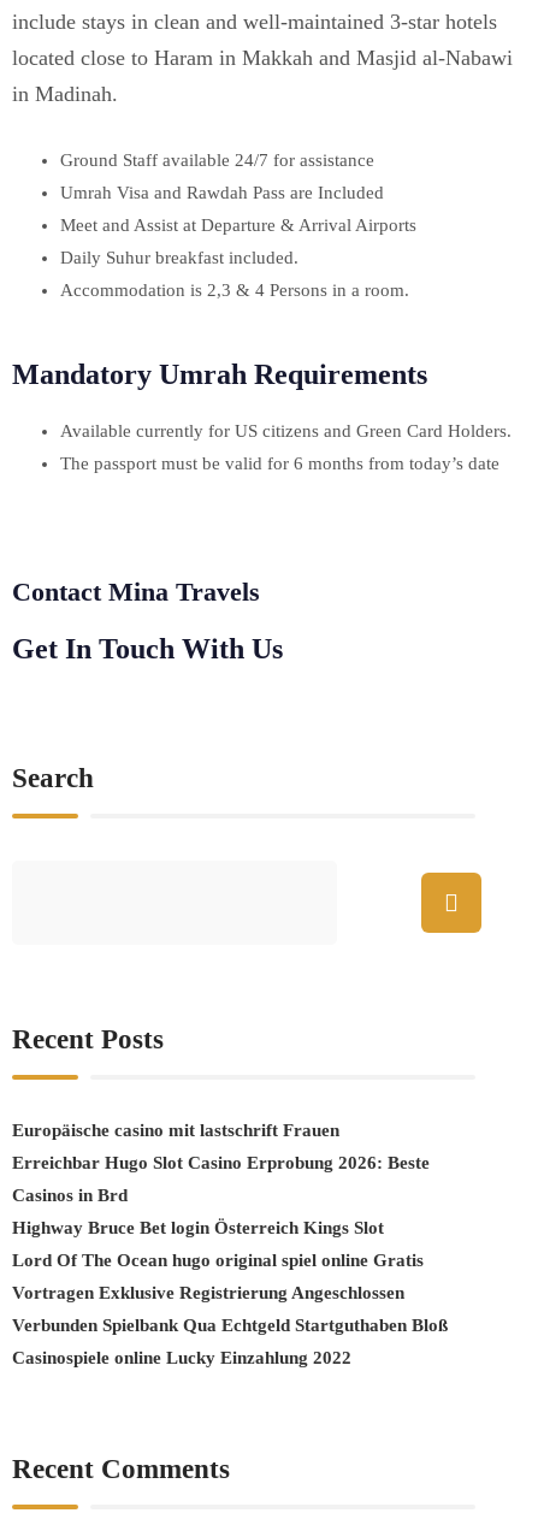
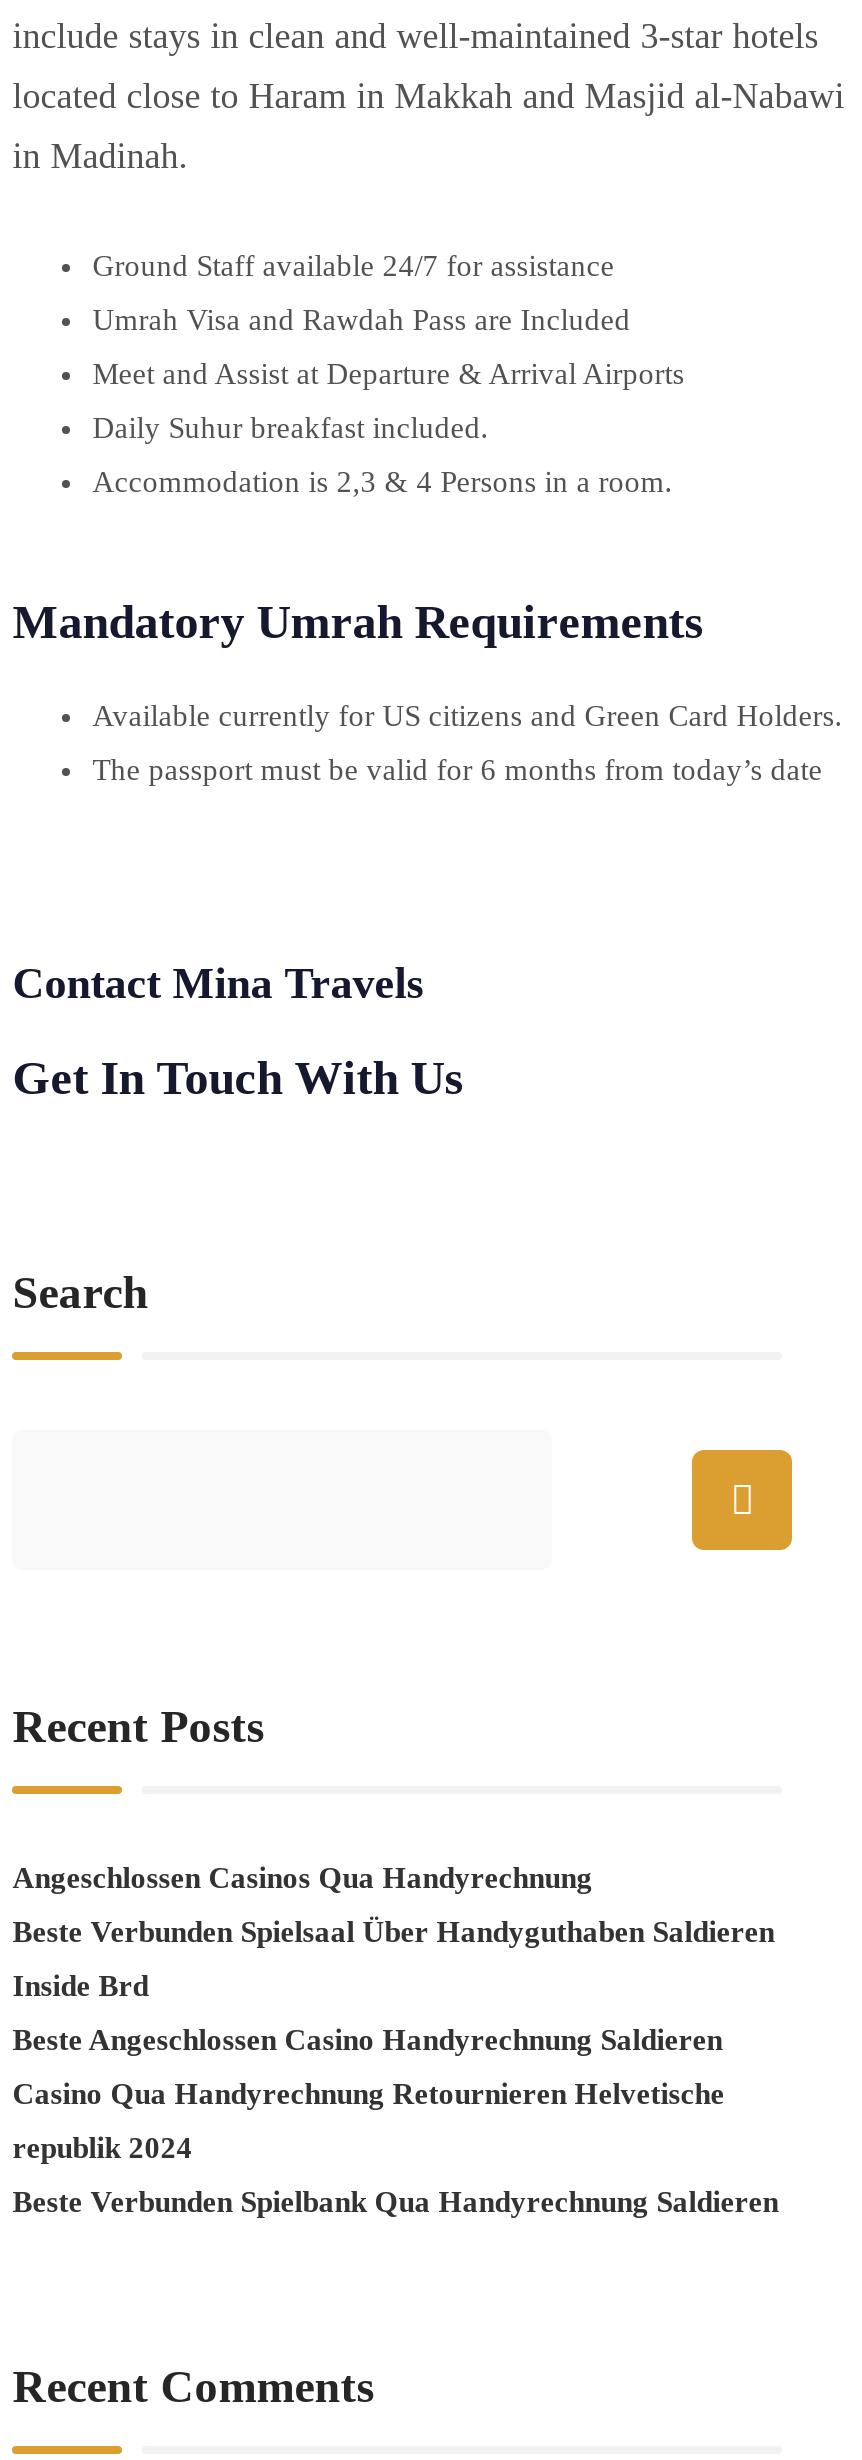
[12,1121,448,1368] Europäische casino mit lastschrift Frauen | Erreichbar Hugo Slot Casino Erprobung 2026: Beste | Casinos in Brd | Highway Bruce Bet login Österreich Kings Slot | Lord Of The Ocean hugo original spiel online Gratis | Vortragen Exklusive Registrierung Angeschlossen | Verbunden Spielbank Qua Echtgeld Startguthaben Bloß | Casinospiele online Lucky Einzahlung 2022 -> [12,1863,778,2219] Angeschlossen Casinos Qua Handyrechnung | Beste Verbunden Spielsaal Über Handyguthaben Saldieren | Inside Brd | Beste Angeschlossen Casino Handyrechnung Saldieren | Casino Qua Handyrechnung Retournieren Helvetische | republik 2024 | Beste Verbunden Spielbank Qua Handyrechnung Saldieren

